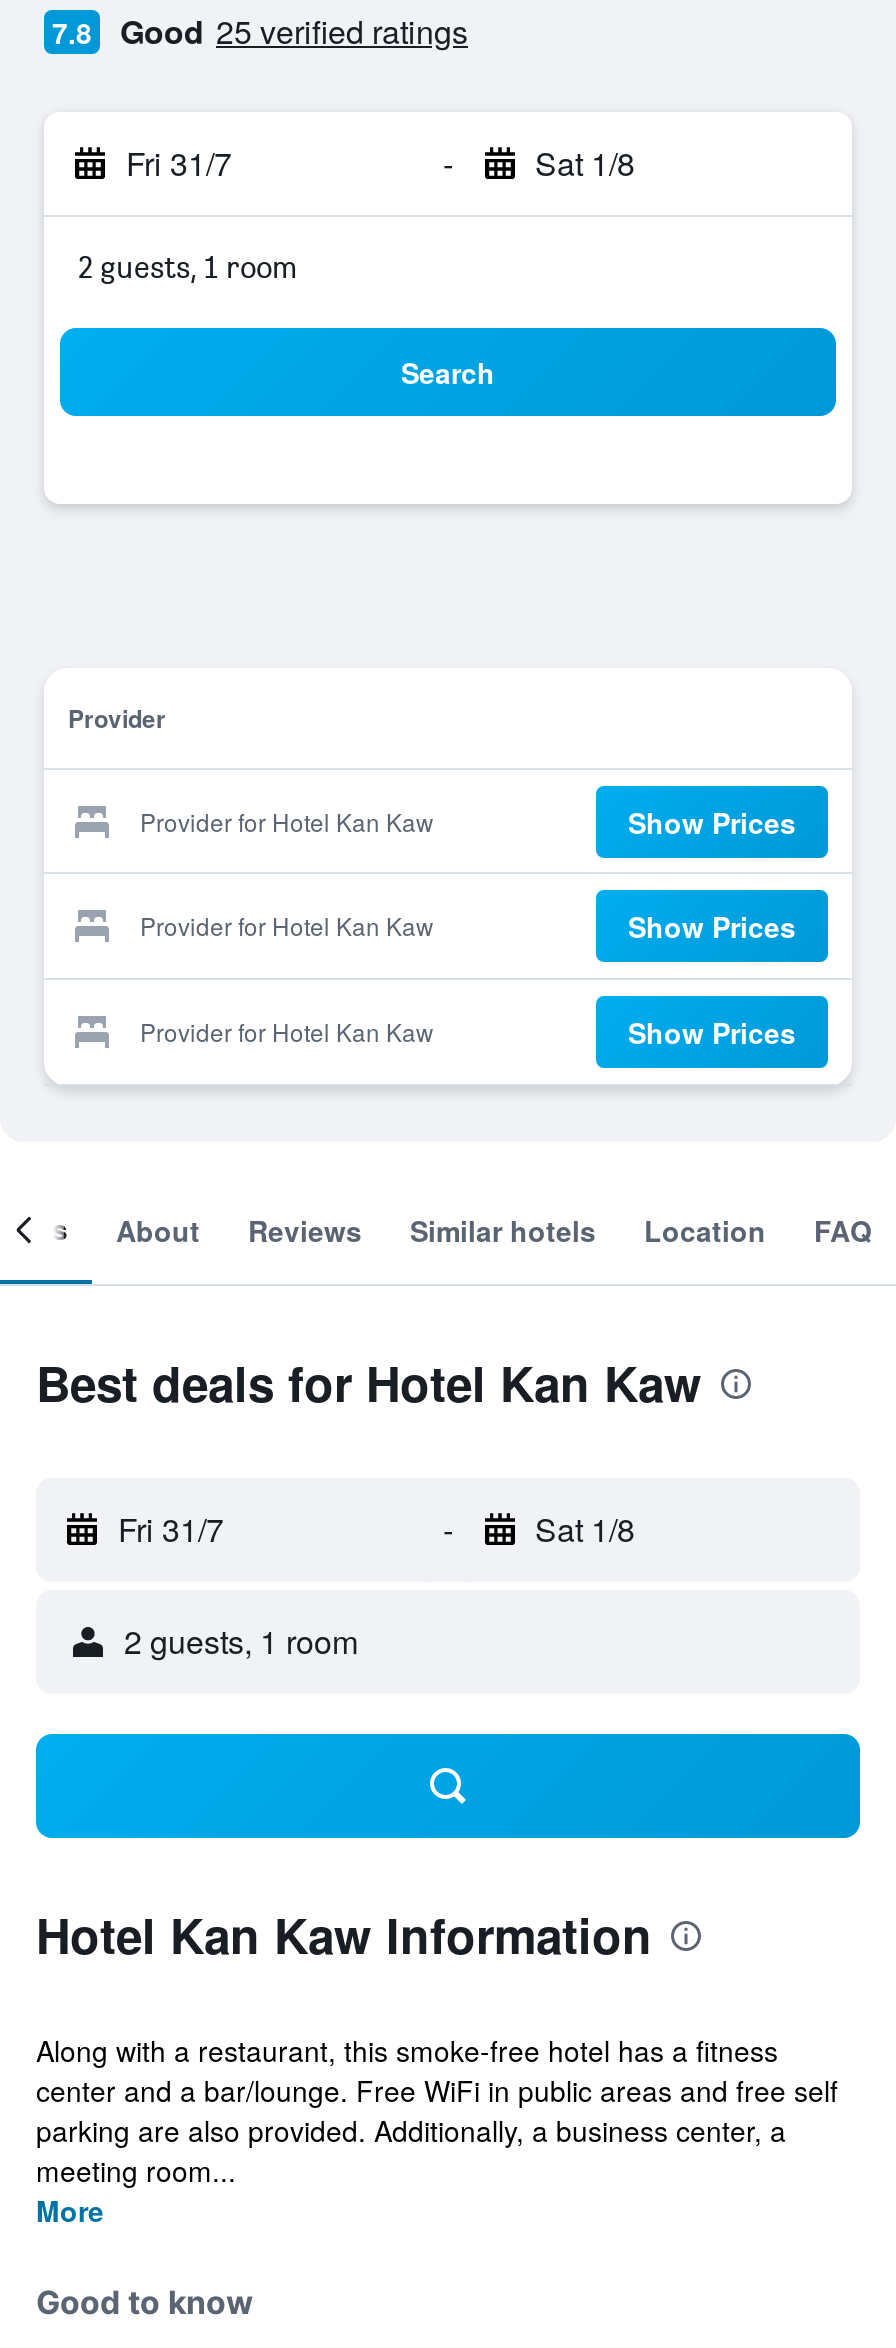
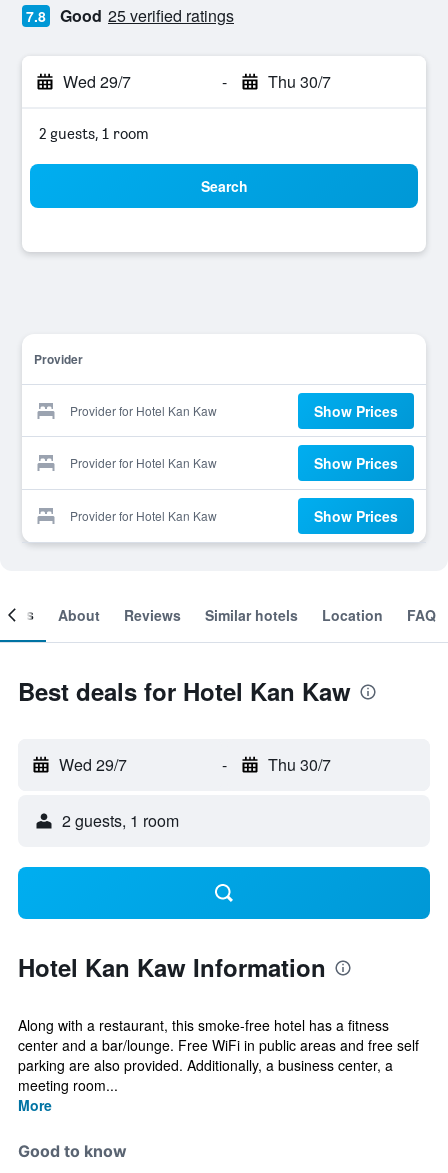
[126,140,232,186] Fri 31/7 -> [63,70,131,93] Wed 29/7
[535,140,635,186] Sat 1/8 -> [267,70,330,93] Thu 30/7
[118,1506,224,1552] Fri 31/7 -> [59,753,127,776] Wed 29/7
[535,1506,635,1552] Sat 1/8 -> [267,753,330,776] Thu 30/7

